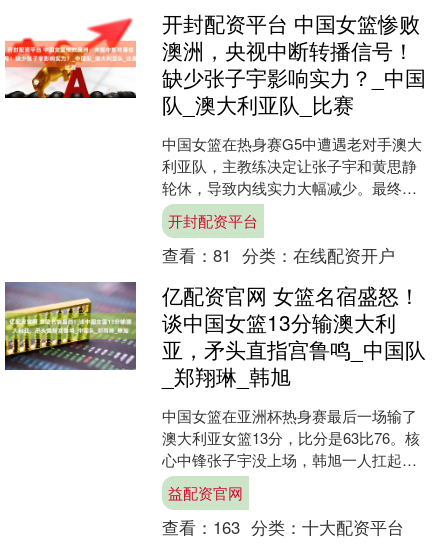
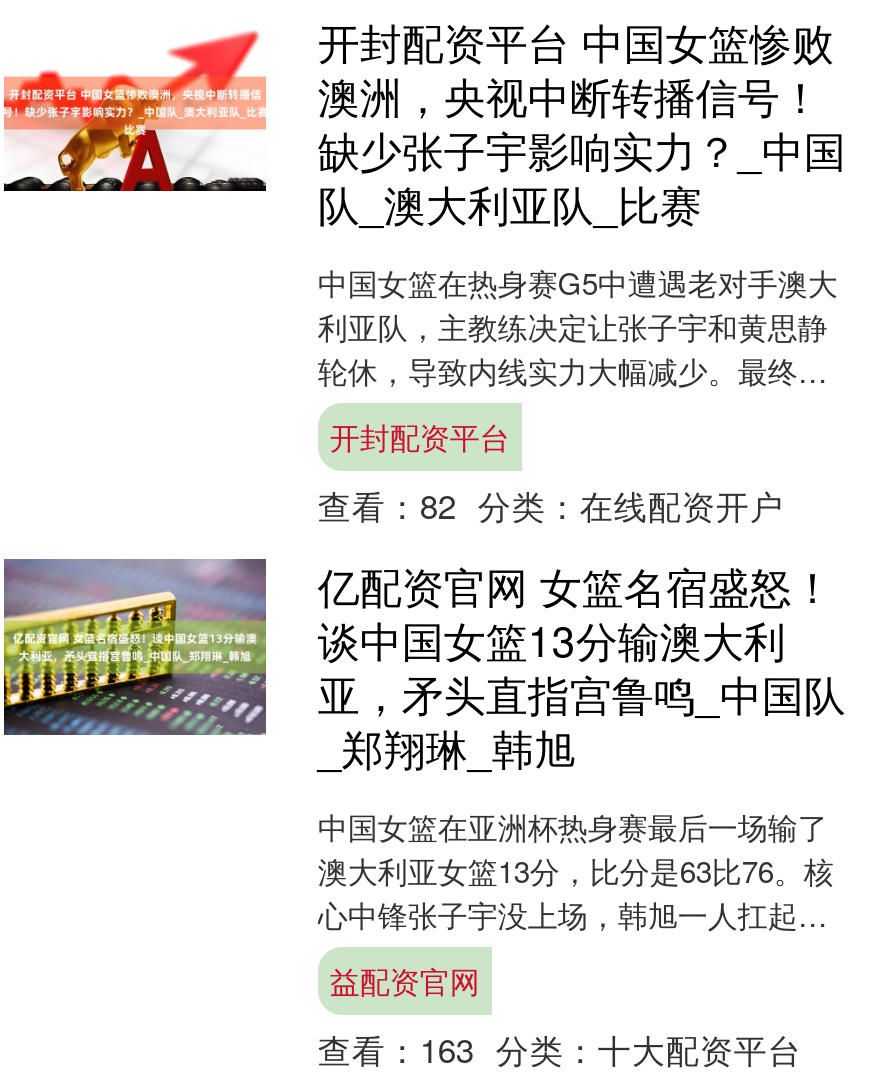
[162,243,395,267] 查看：81 分类：在线配资开户 -> [318,481,784,529] 查看：82 分类：在线配资开户

